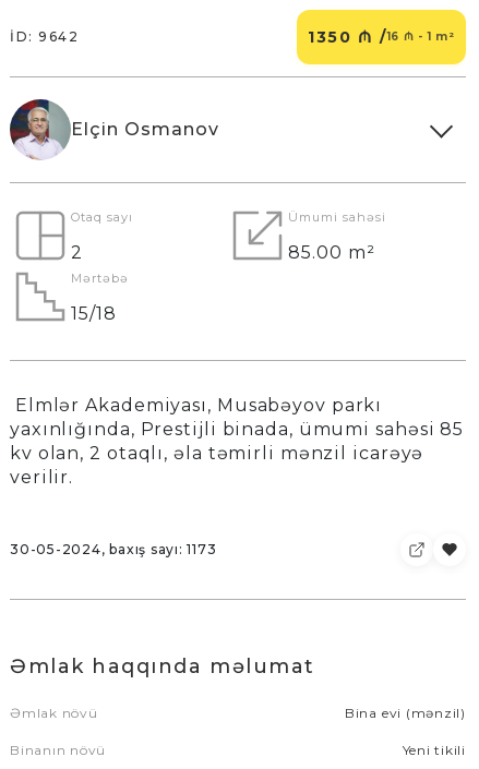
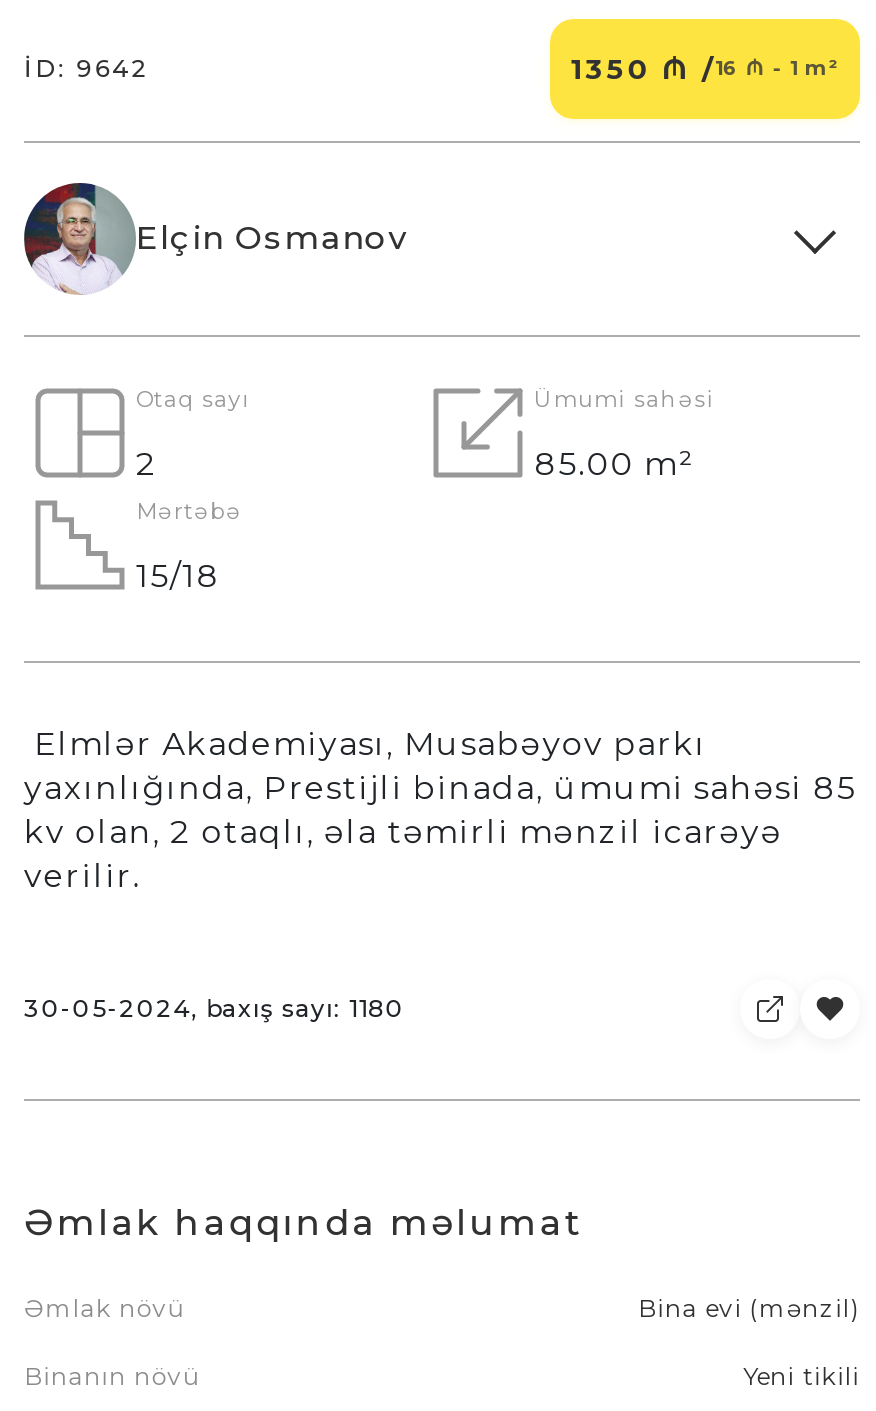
[10,541,217,557] 30-05-2024, baxış sayı: 1173 -> [24,993,405,1023] 30-05-2024, baxış sayı: 1180

